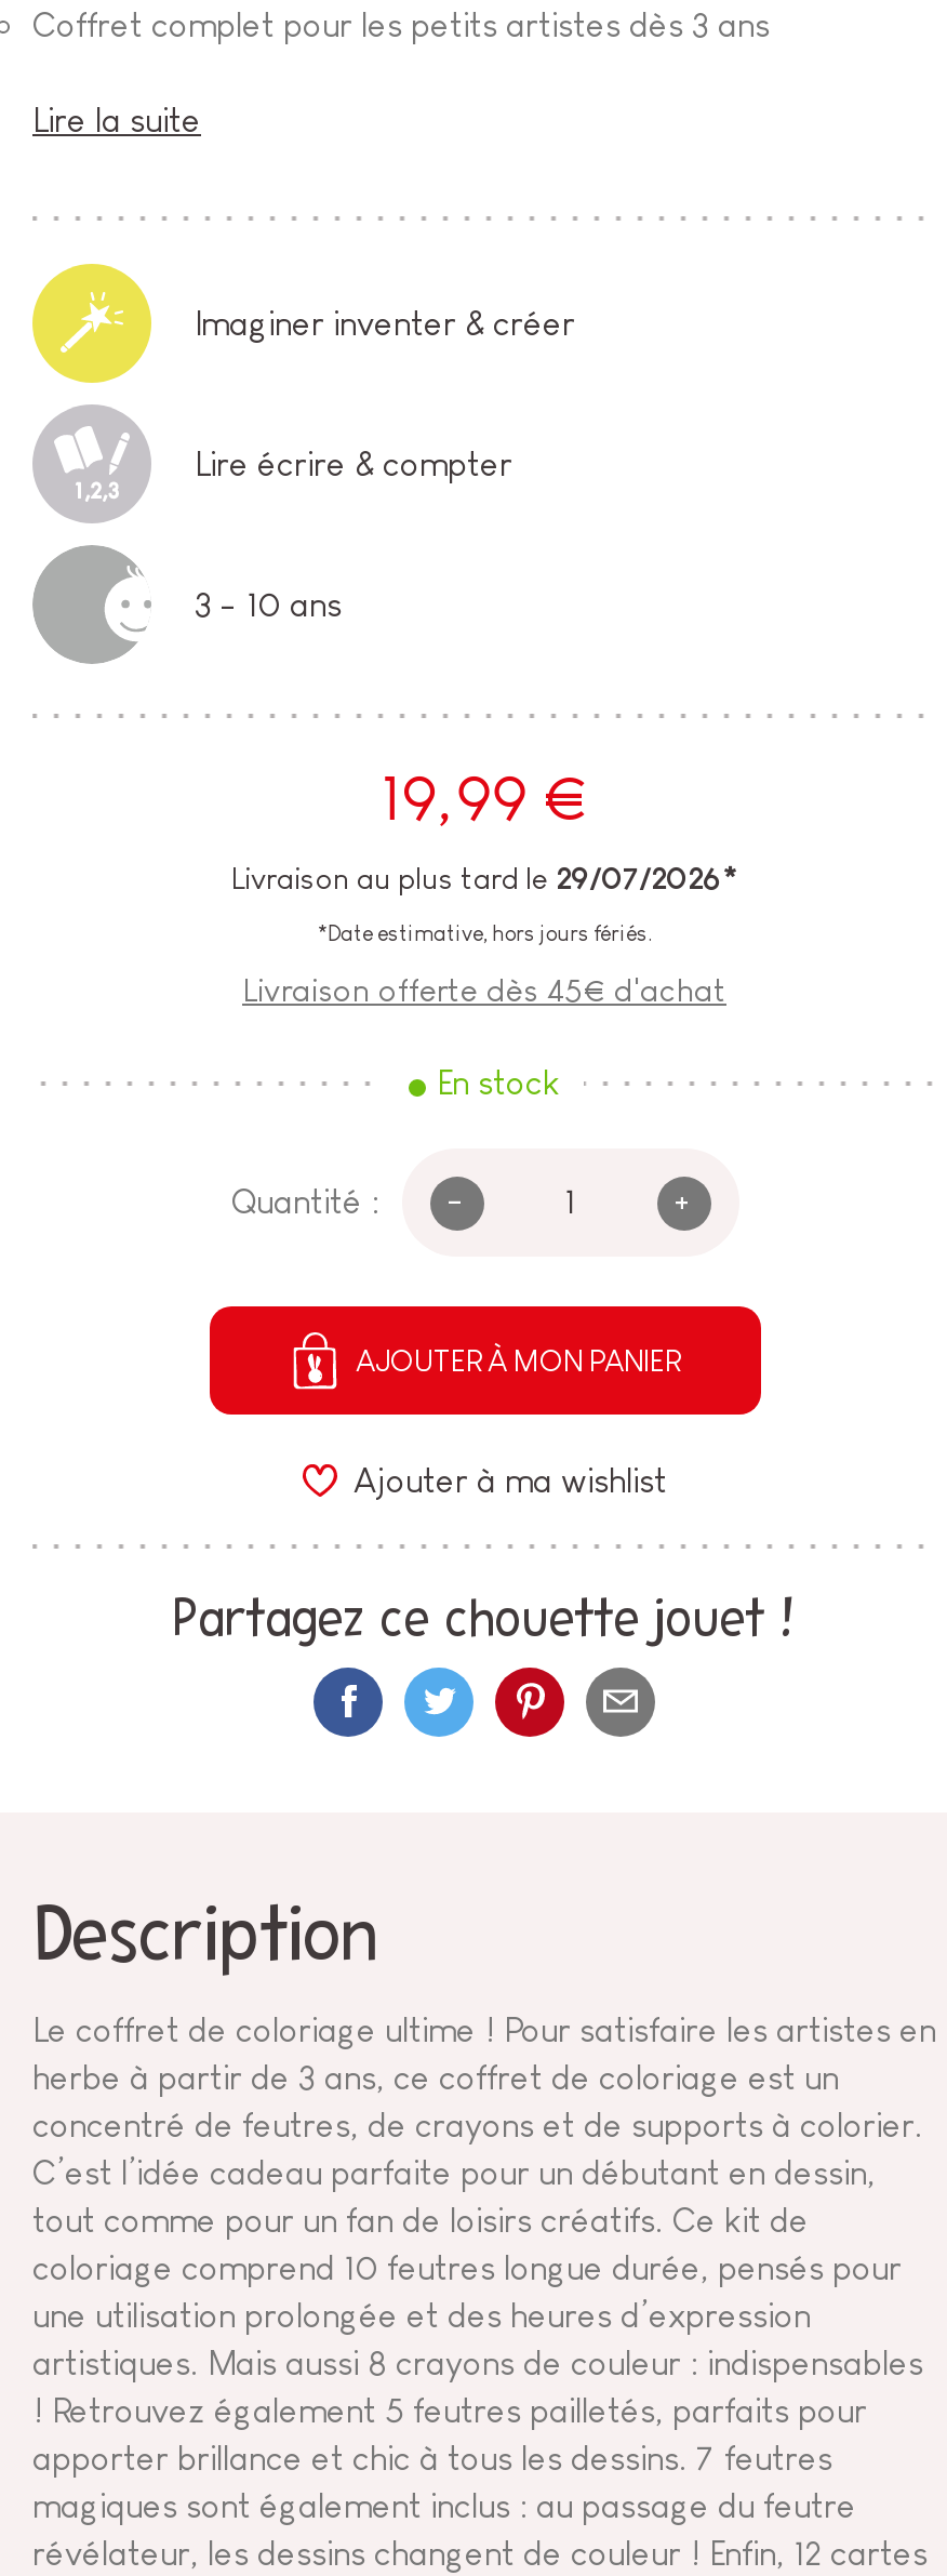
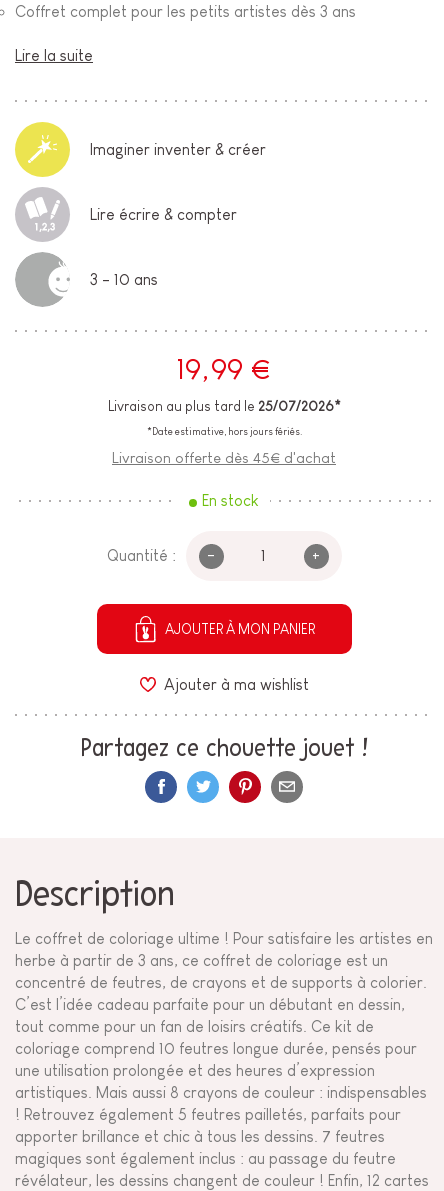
[231,861,737,896] Livraison au plus tard le 29/07/2026* -> [107,398,340,414] Livraison au plus tard le 25/07/2026*

